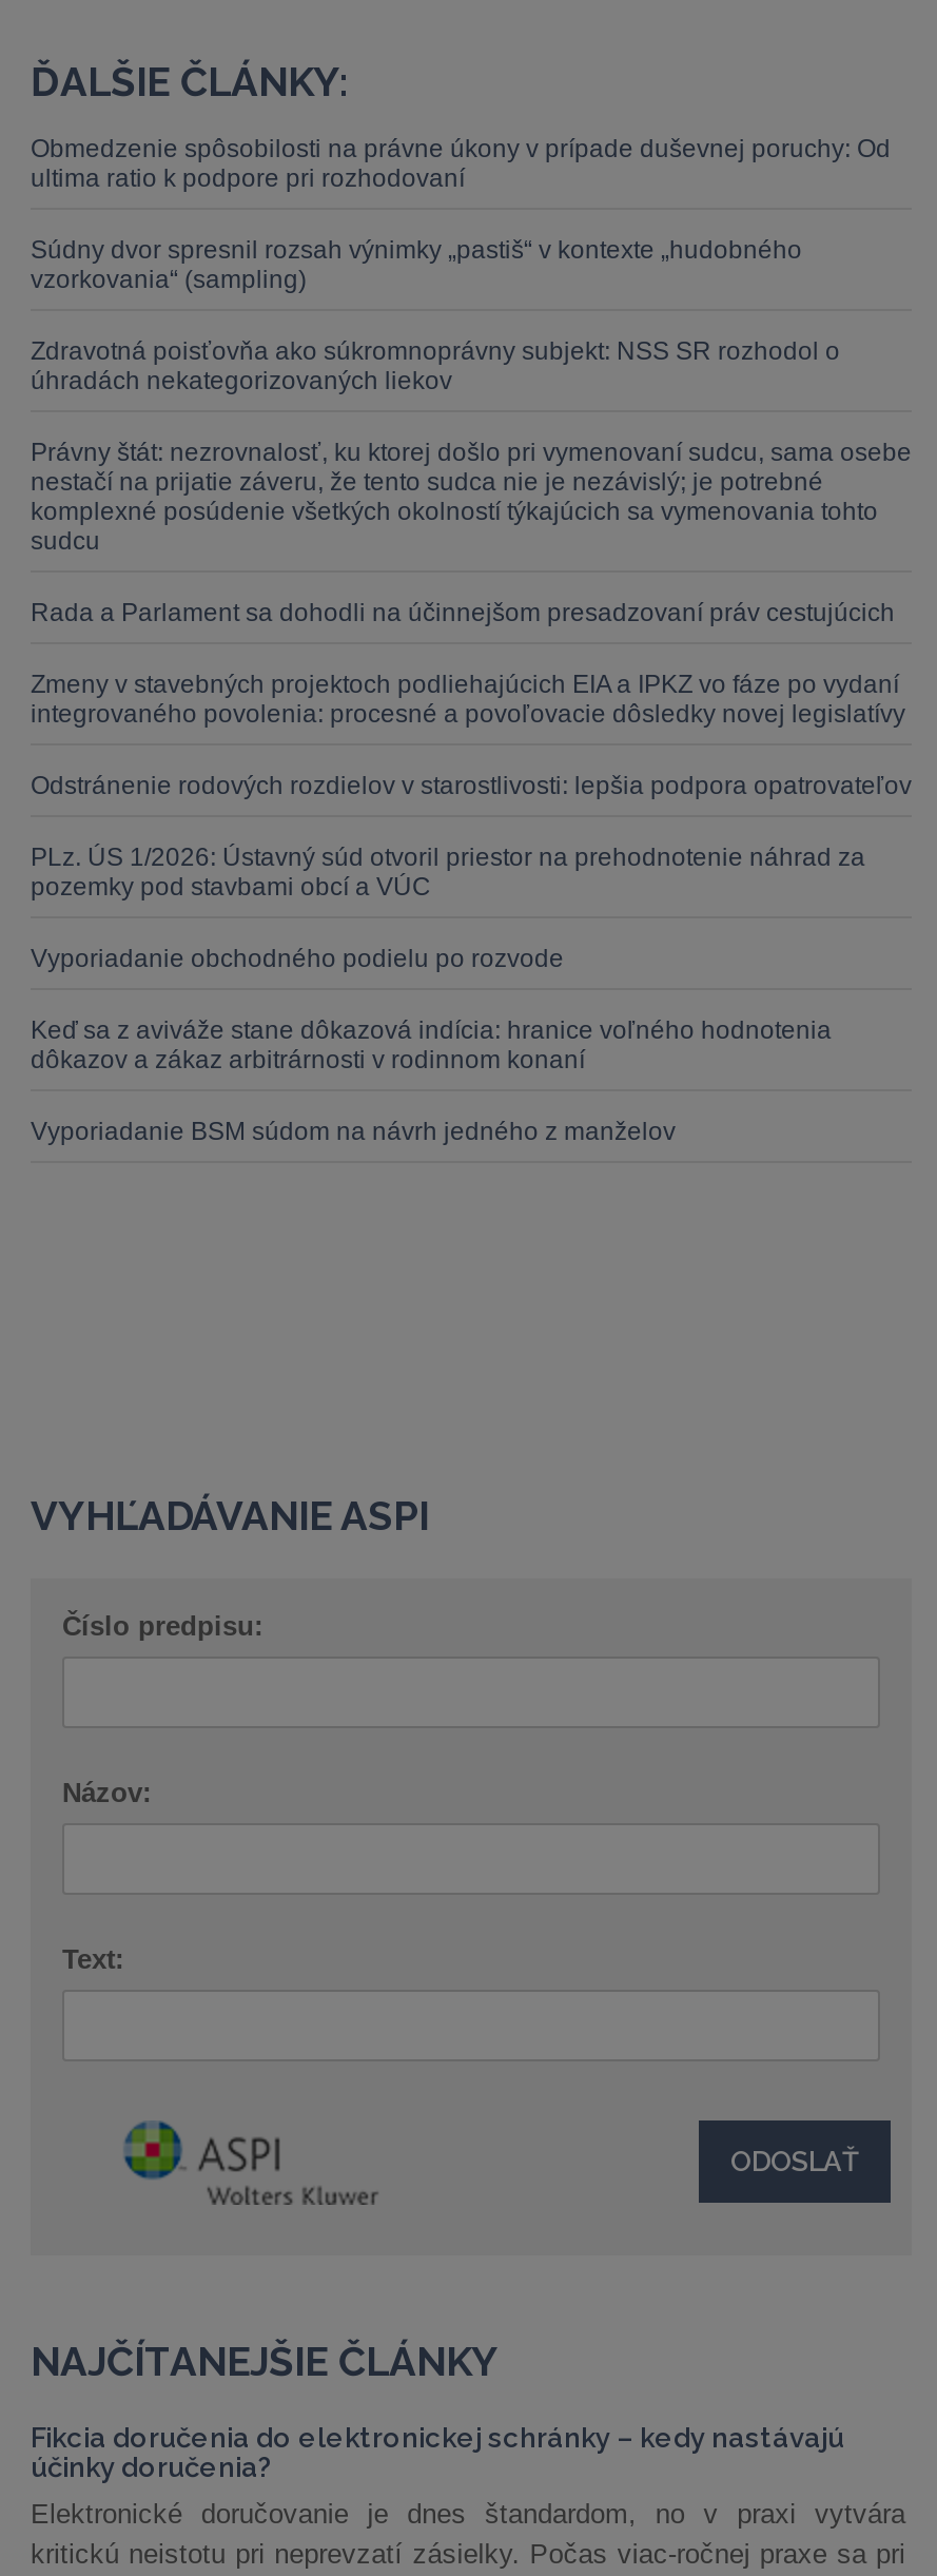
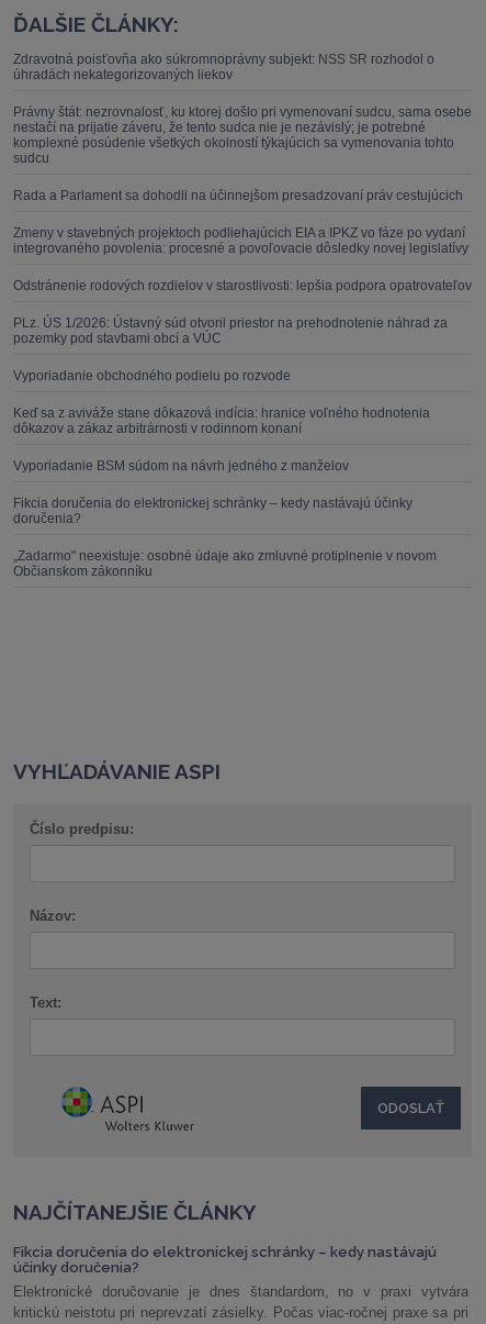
[31,134,891,294] Obmedzenie spôsobilosti na právne úkony v prípade duševnej poruchy: Od | ultima ratio k podpore pri rozhodovaní | Súdny dvor spresnil rozsah výnimky „pastiš“ v kontexte „hudobného | vzorkovania“ (sampling) -> none
moved [31,336,912,1146] -> [13,52,472,474]: Zdravotná poisťovňa ako súkromnoprávny subjekt: NSS SR rozhodol o | úhradách nekategorizovaných liekov | Právny štát: nezrovnalosť, ku ktorej došlo pri vymenovaní sudcu, sama osebe | ... | dôkazov a zákaz arbitrárnosti v rodinnom konaní | Vyporiadanie BSM súdom na návrh jedného z manželov
none -> [13,496,437,579] Fikcia doručenia do elektronickej schránky – kedy nastávajú účinky | doručenia? | „Zadarmo" neexistuje: osobné údaje ako zmluvné protiplnenie v novom | Občianskom zákonníku

